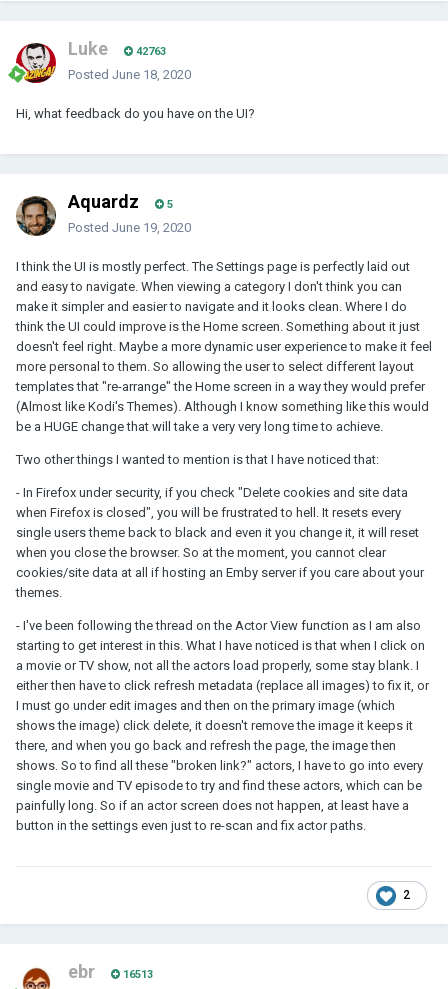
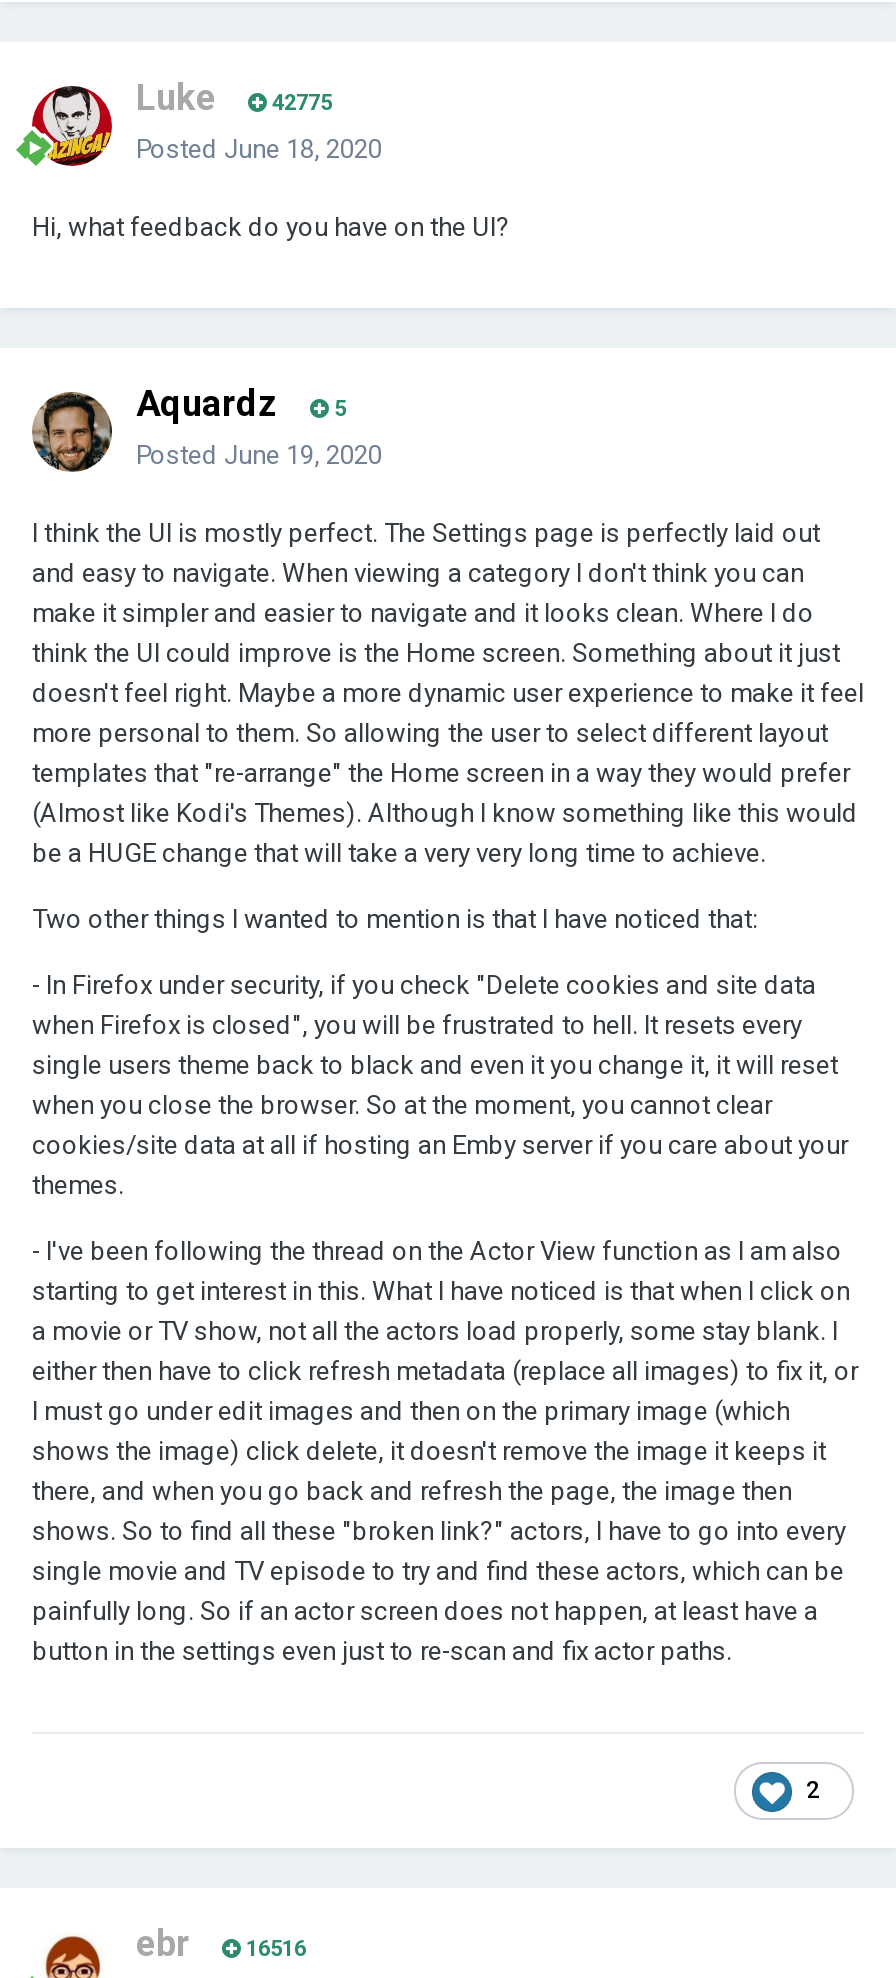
[68,38,166,59] Luke 42763 -> [136,77,332,119] Luke 42775
[68,961,153,982] ebr 16513 -> [136,1923,306,1965] ebr 16516

